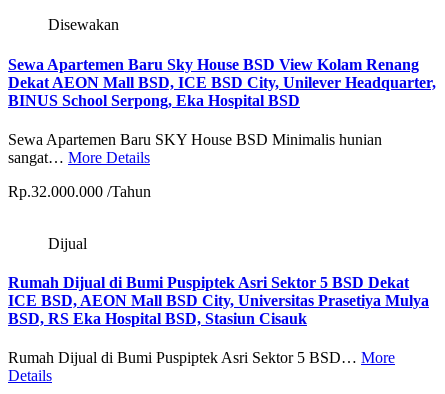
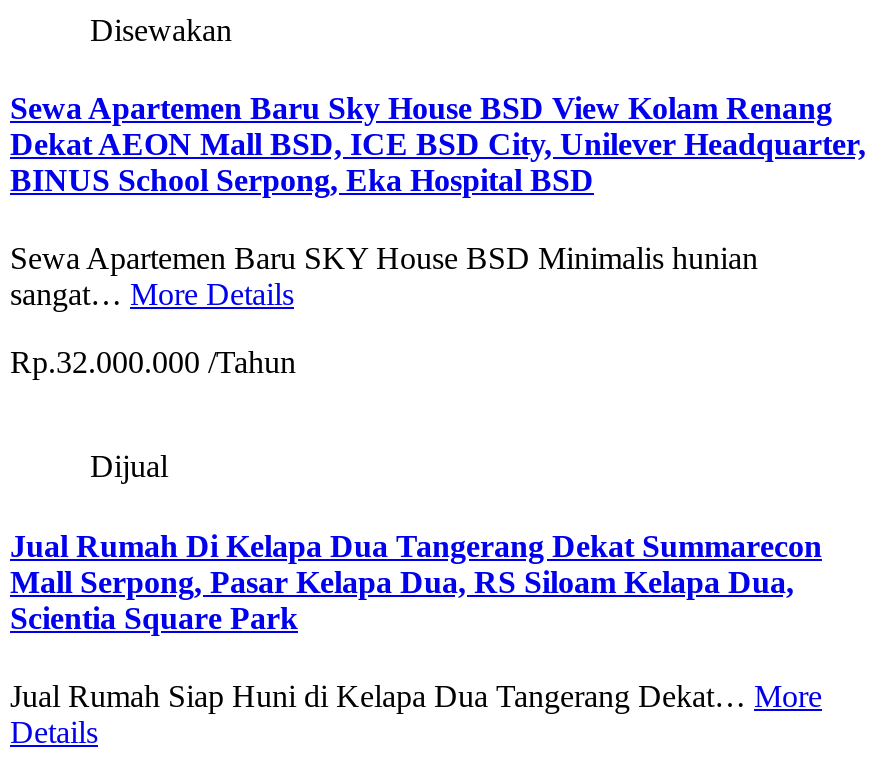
[8,274,429,327] Rumah Dijual di Bumi Puspiptek Asri Sektor 5 BSD Dekat | ICE BSD, AEON Mall BSD City, Universitas Prasetiya Mulya | BSD, RS Eka Hospital BSD, Stasiun Cisauk -> [10,528,822,634] Jual Rumah Di Kelapa Dua Tangerang Dekat Summarecon | Mall Serpong, Pasar Kelapa Dua, RS Siloam Kelapa Dua, | Scientia Square Park
[8,349,395,366] Rumah Dijual di Bumi Puspiptek Asri Sektor 5 BSD… More -> [10,679,822,713] Jual Rumah Siap Huni di Kelapa Dua Tangerang Dekat… More

